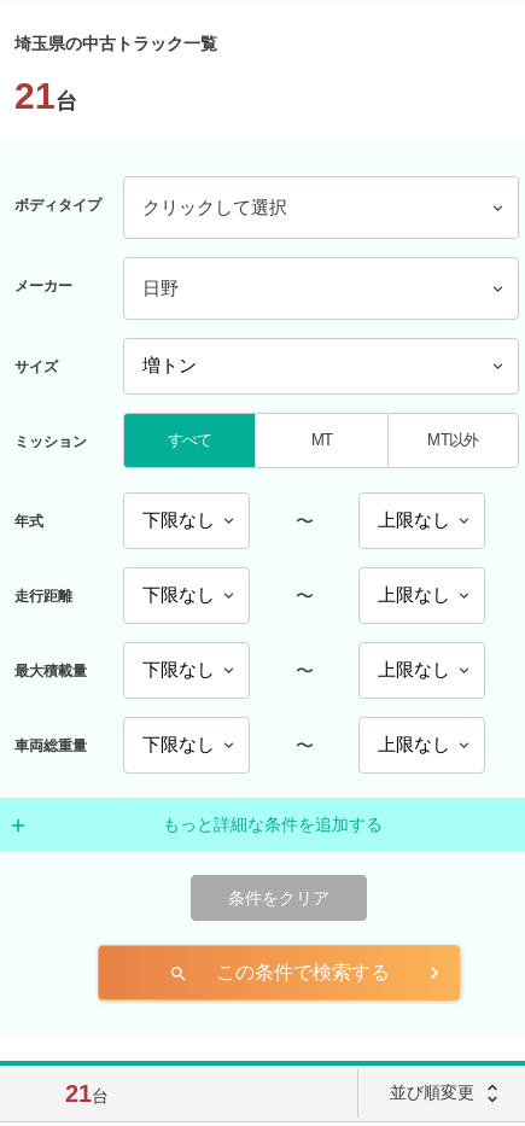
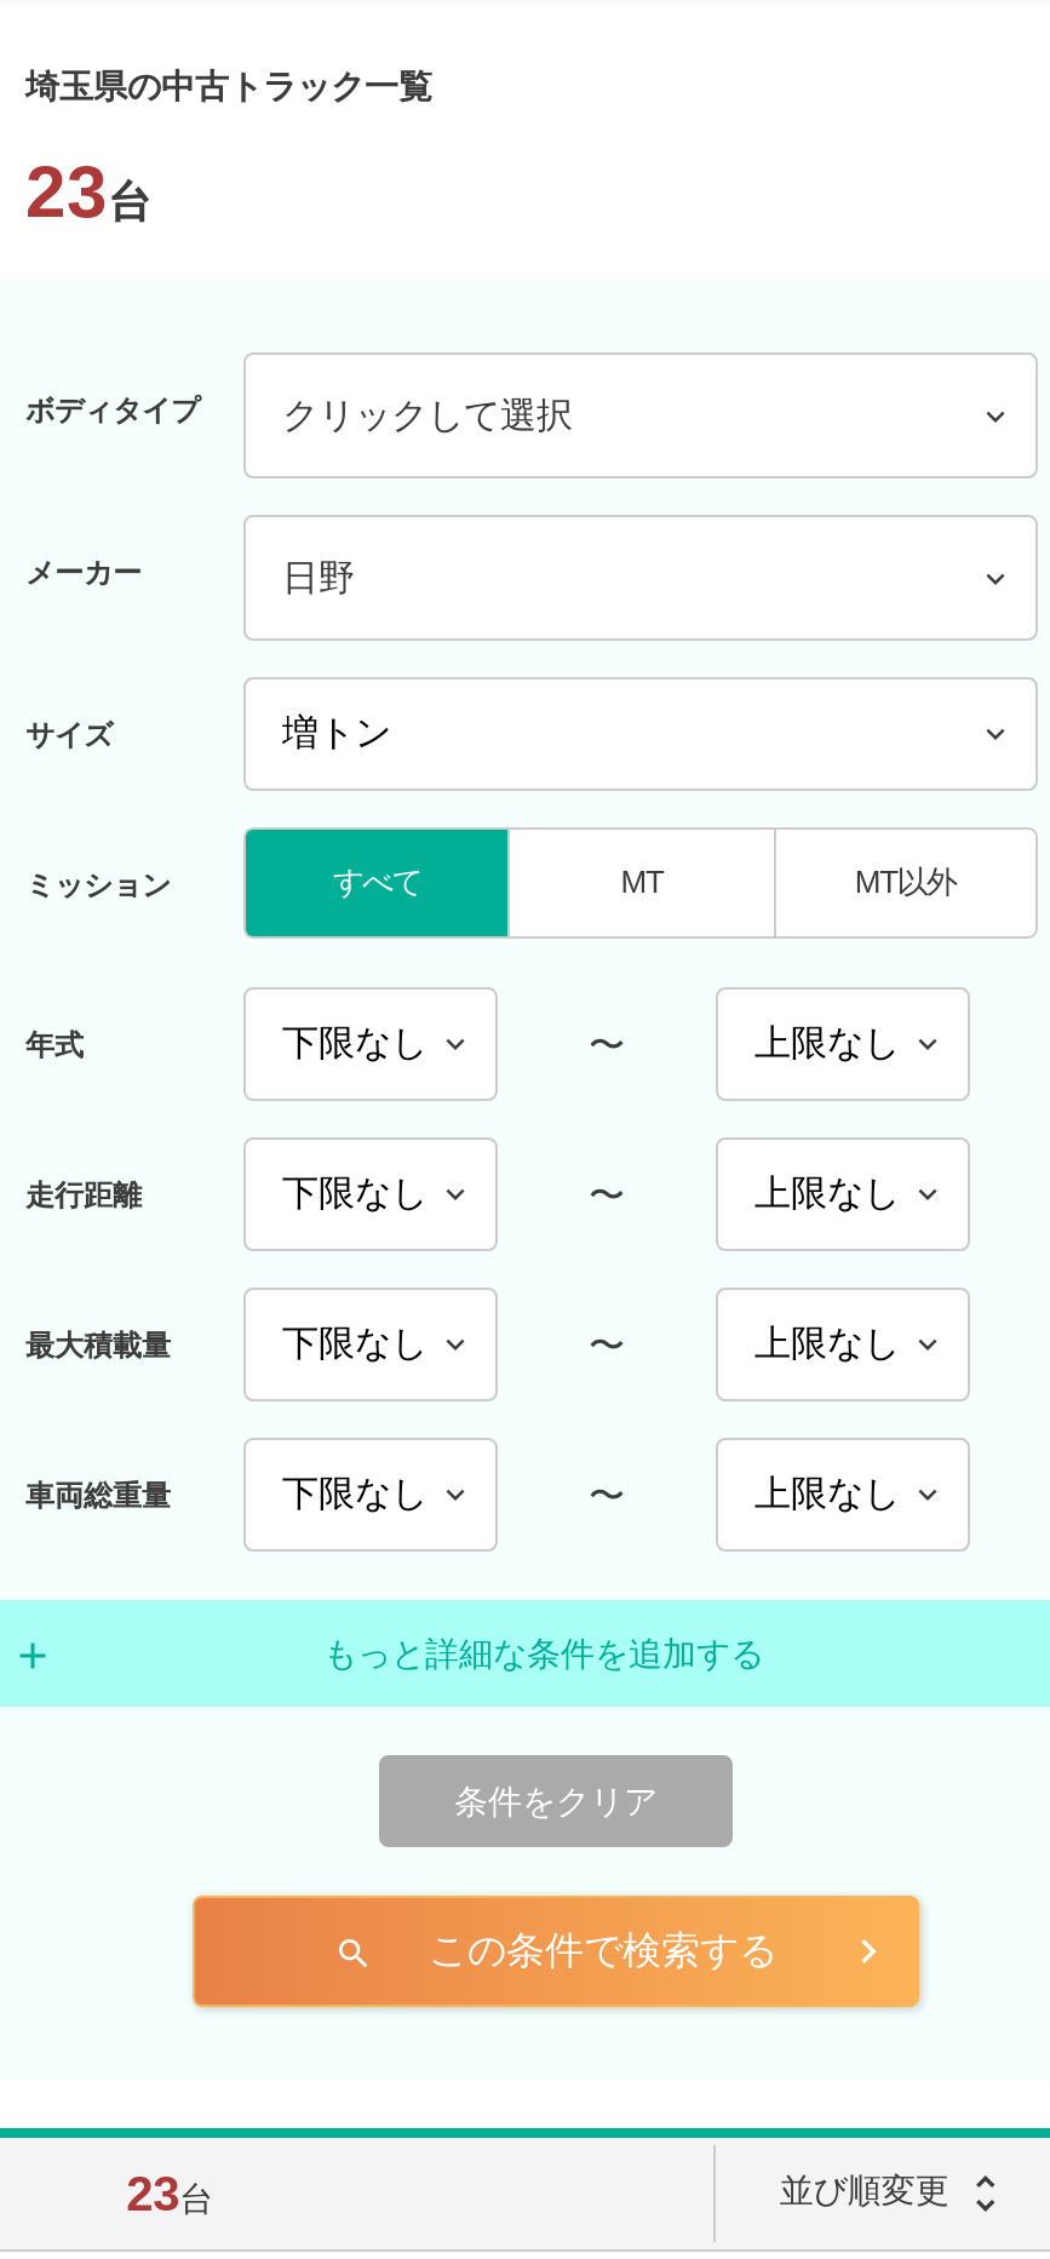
[14,76,77,116] 21台 -> [25,151,151,231] 23台
[65,1080,108,1107] 21台 -> [126,2167,213,2220] 23台

